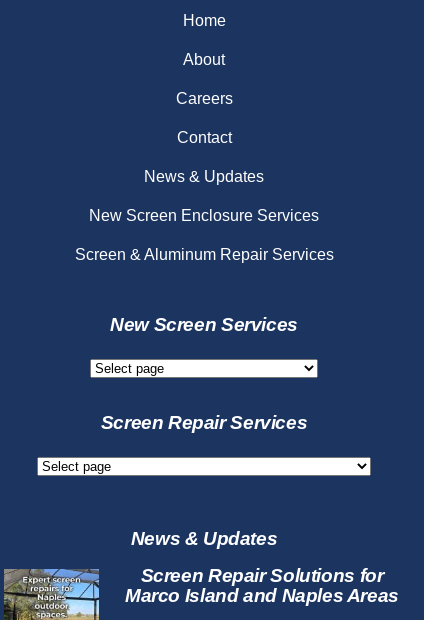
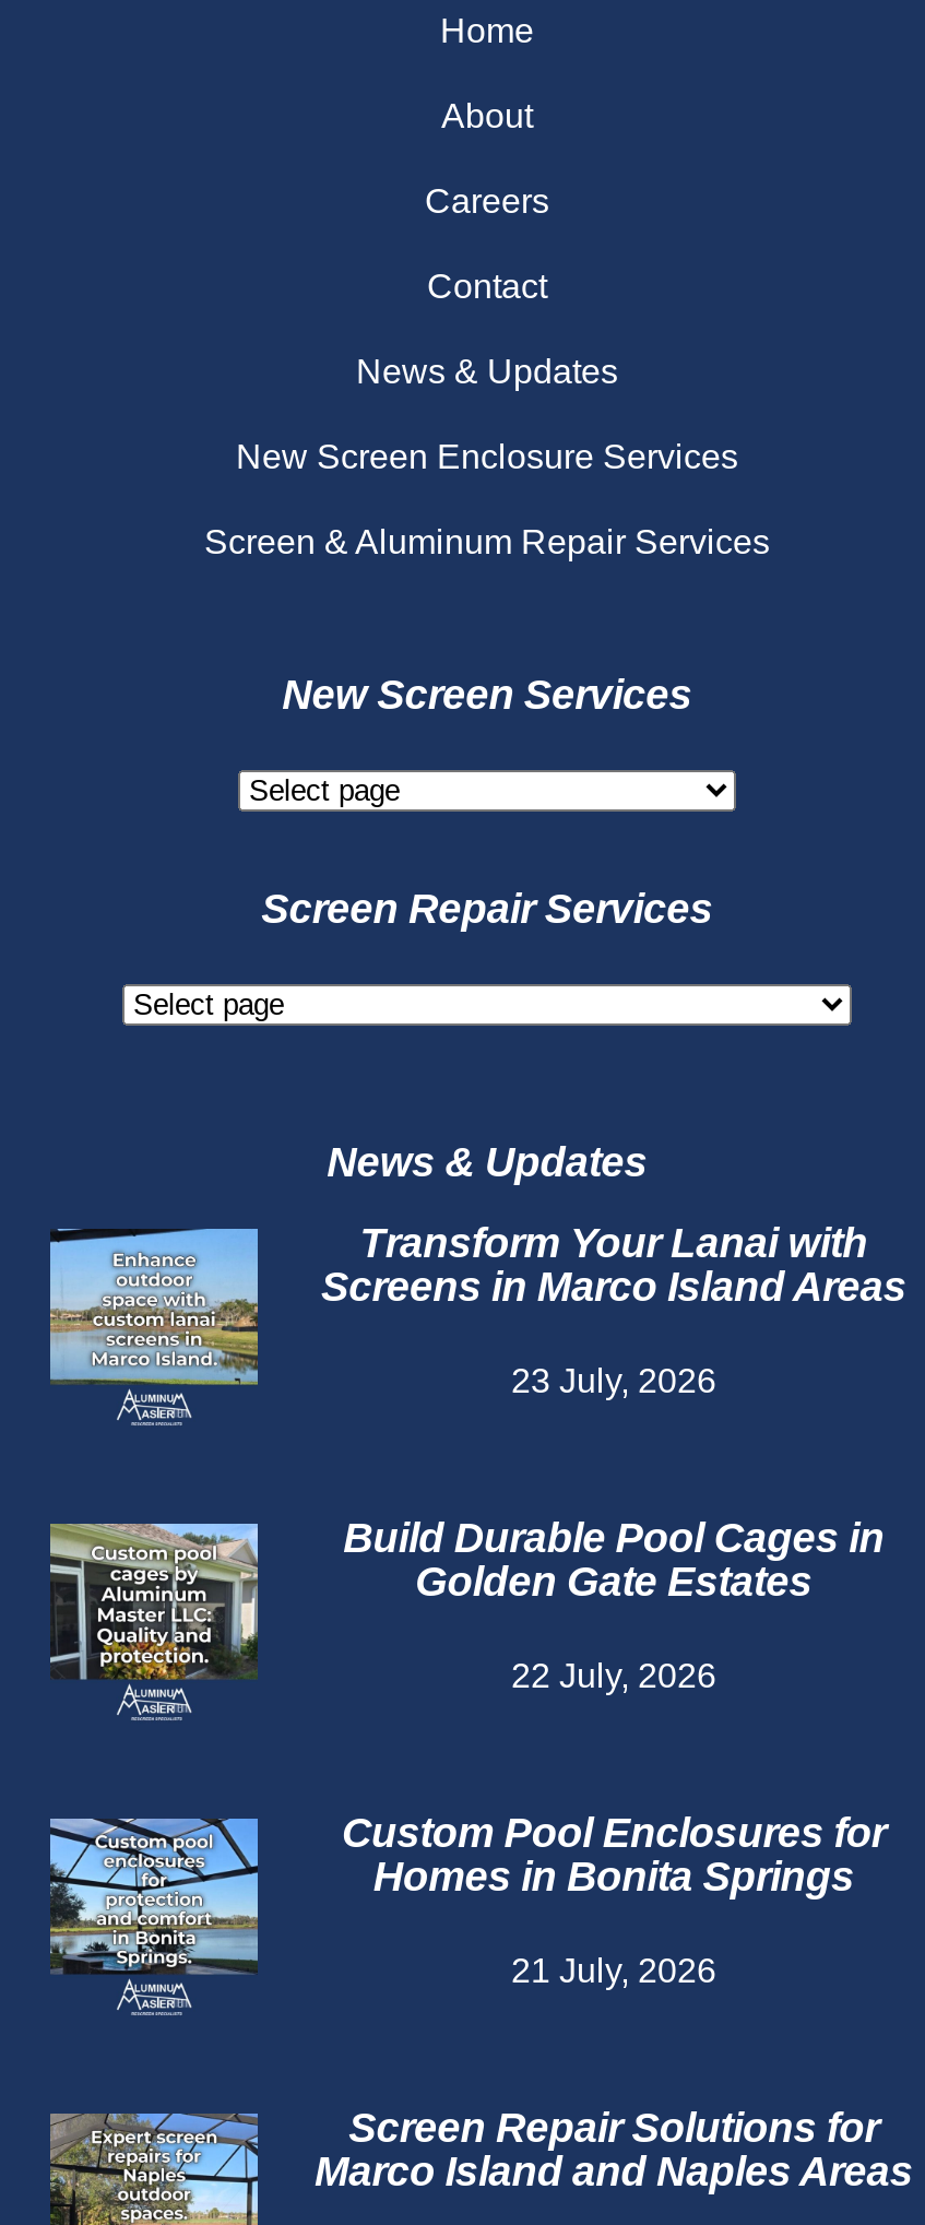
none -> [48,1219,906,1428] [image] | Transform Your Lanai with | Screens in Marco Island Areas | 23 July, 2026
none -> [48,1514,884,1723] [image] | Build Durable Pool Cages in | Golden Gate Estates | 22 July, 2026
none -> [48,1809,886,2017] [image] | Custom Pool Enclosures for | Homes in Bonita Springs | 21 July, 2026

